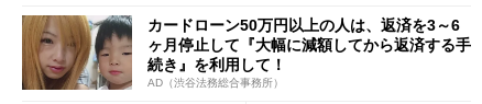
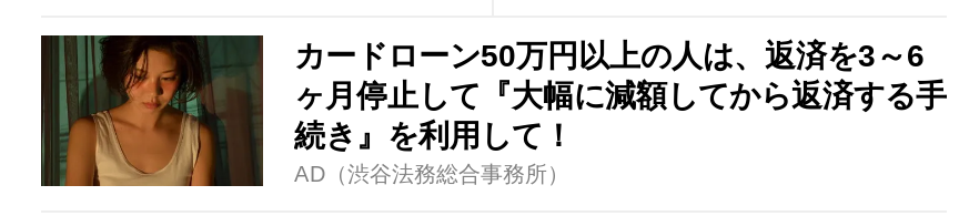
[21,14,133,91] [image] -> [39,32,265,187] [image]

